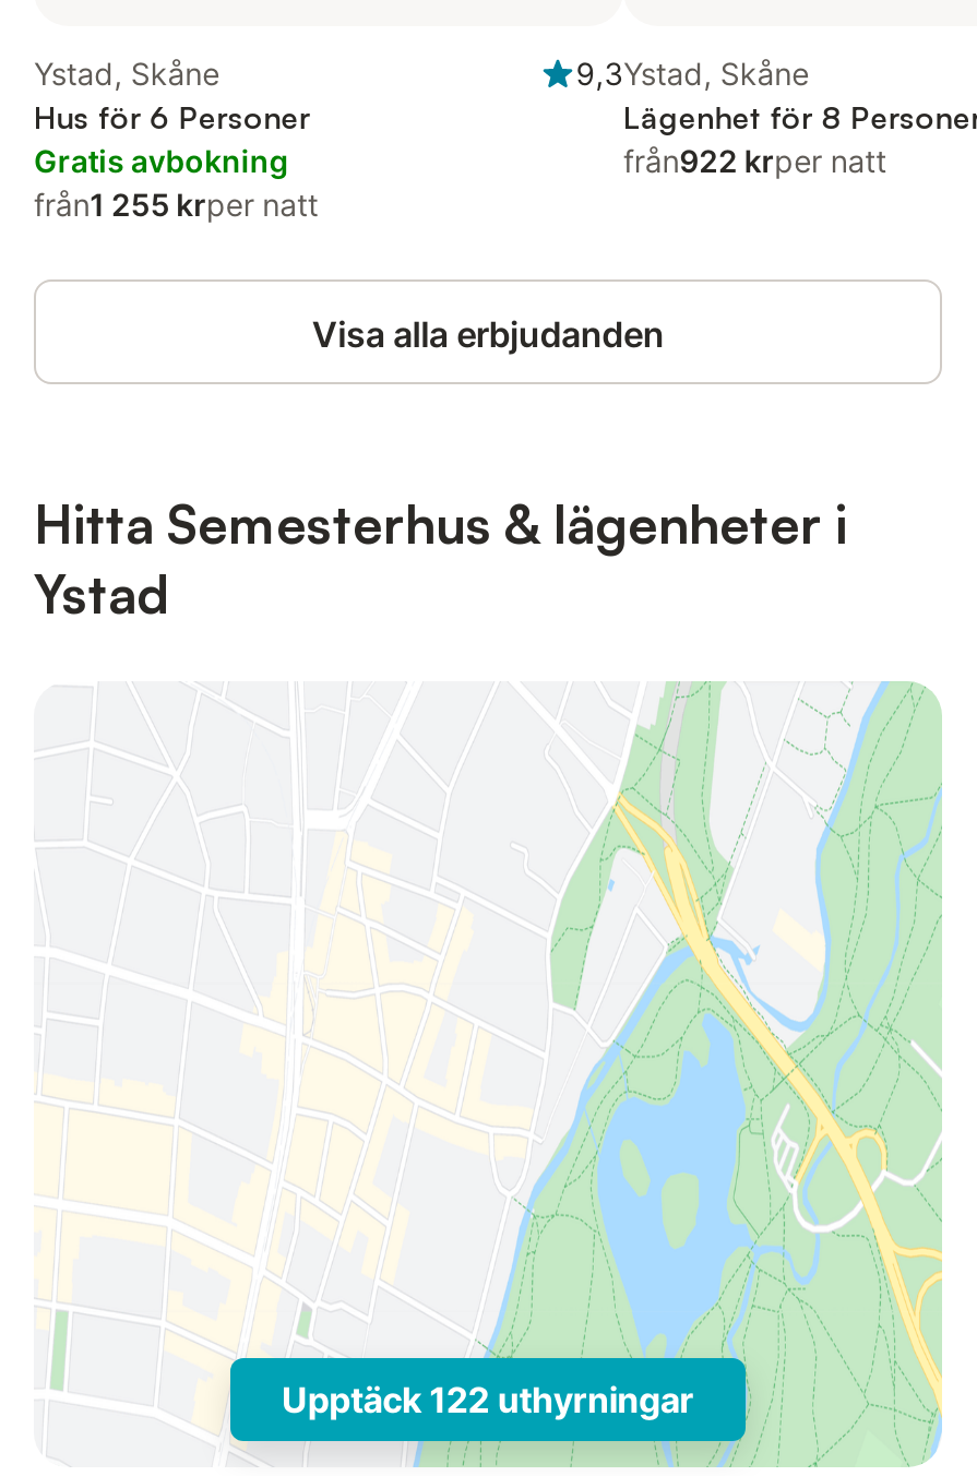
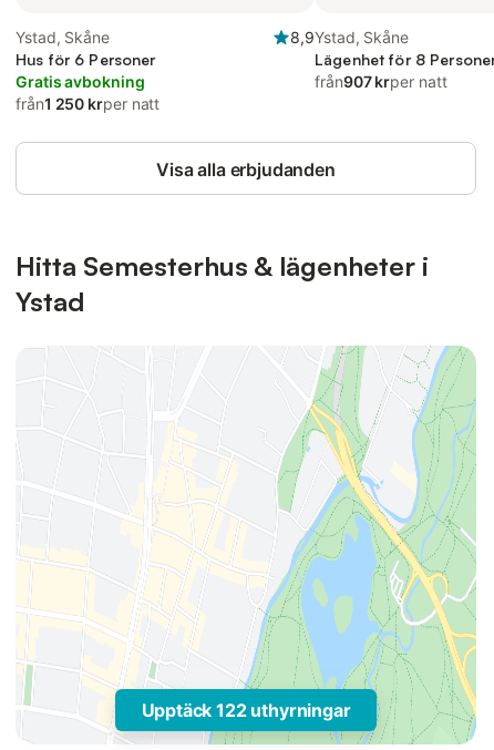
[576,55,809,92] 9,3 Ystad, Skåne -> [290,28,409,47] 8,9 Ystad, Skåne
[623,142,886,179] från922 krper natt -> [315,72,447,91] från907 krper natt
[34,186,318,223] från1 255 krper natt -> [16,94,160,113] från1 250 krper natt

